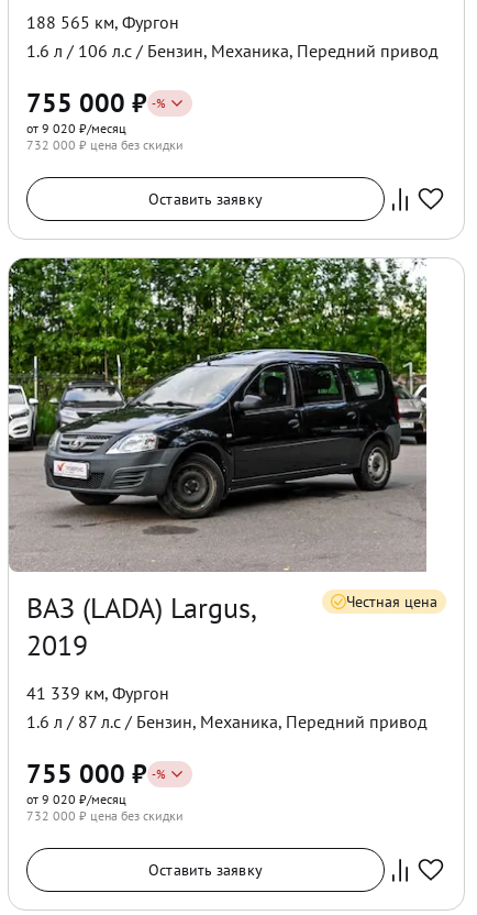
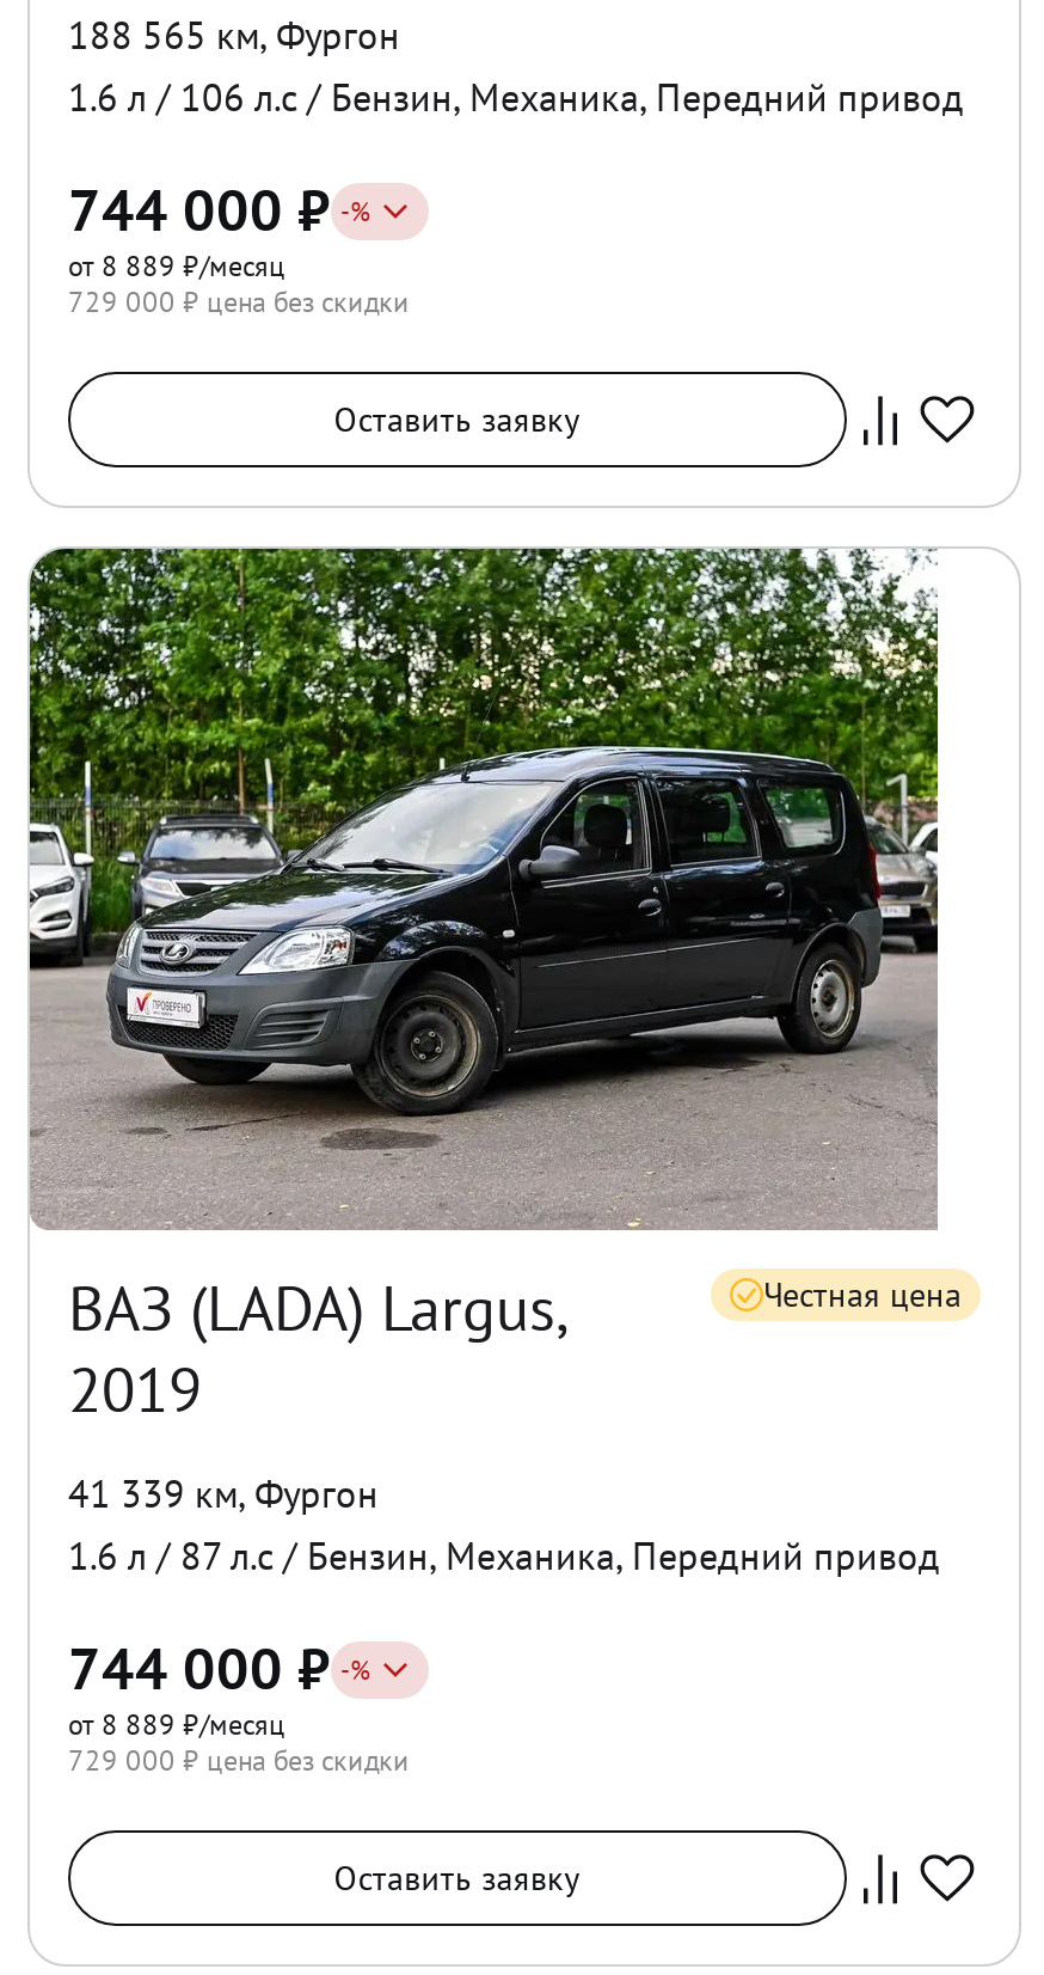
[26,86,166,120] 755 000 ₽ -% -> [68,173,371,247] 744 000 ₽ -%
[26,120,126,136] от 9 020 ₽/месяц -> [68,247,285,283] от 8 889 ₽/месяц
[26,136,184,153] 732 000 ₽ цена без скидки -> [68,283,410,319] 729 000 ₽ цена без скидки
[26,757,166,791] 755 000 ₽ -% -> [68,1632,371,1706] 744 000 ₽ -%
[26,791,126,807] от 9 020 ₽/месяц -> [68,1706,285,1742] от 8 889 ₽/месяц
[26,807,184,824] 732 000 ₽ цена без скидки -> [68,1742,410,1778] 729 000 ₽ цена без скидки

